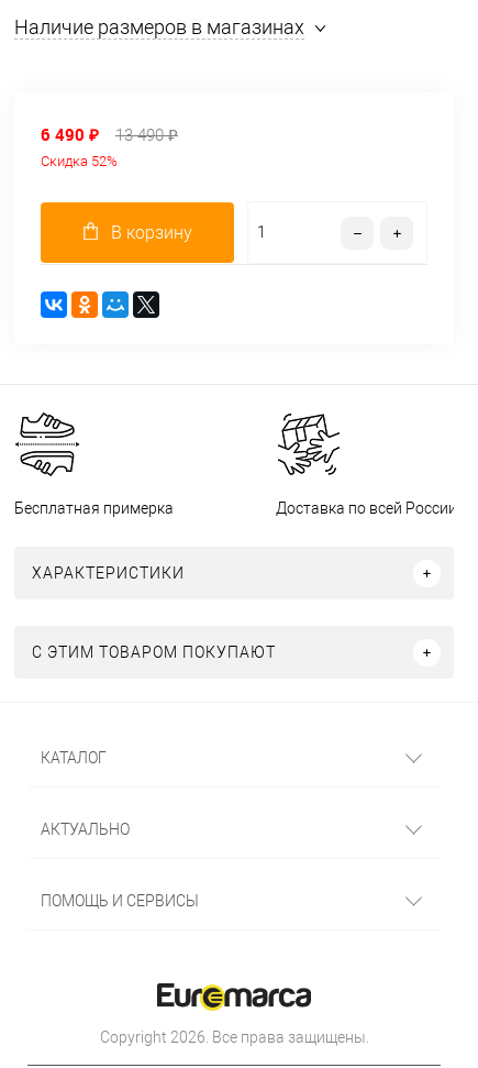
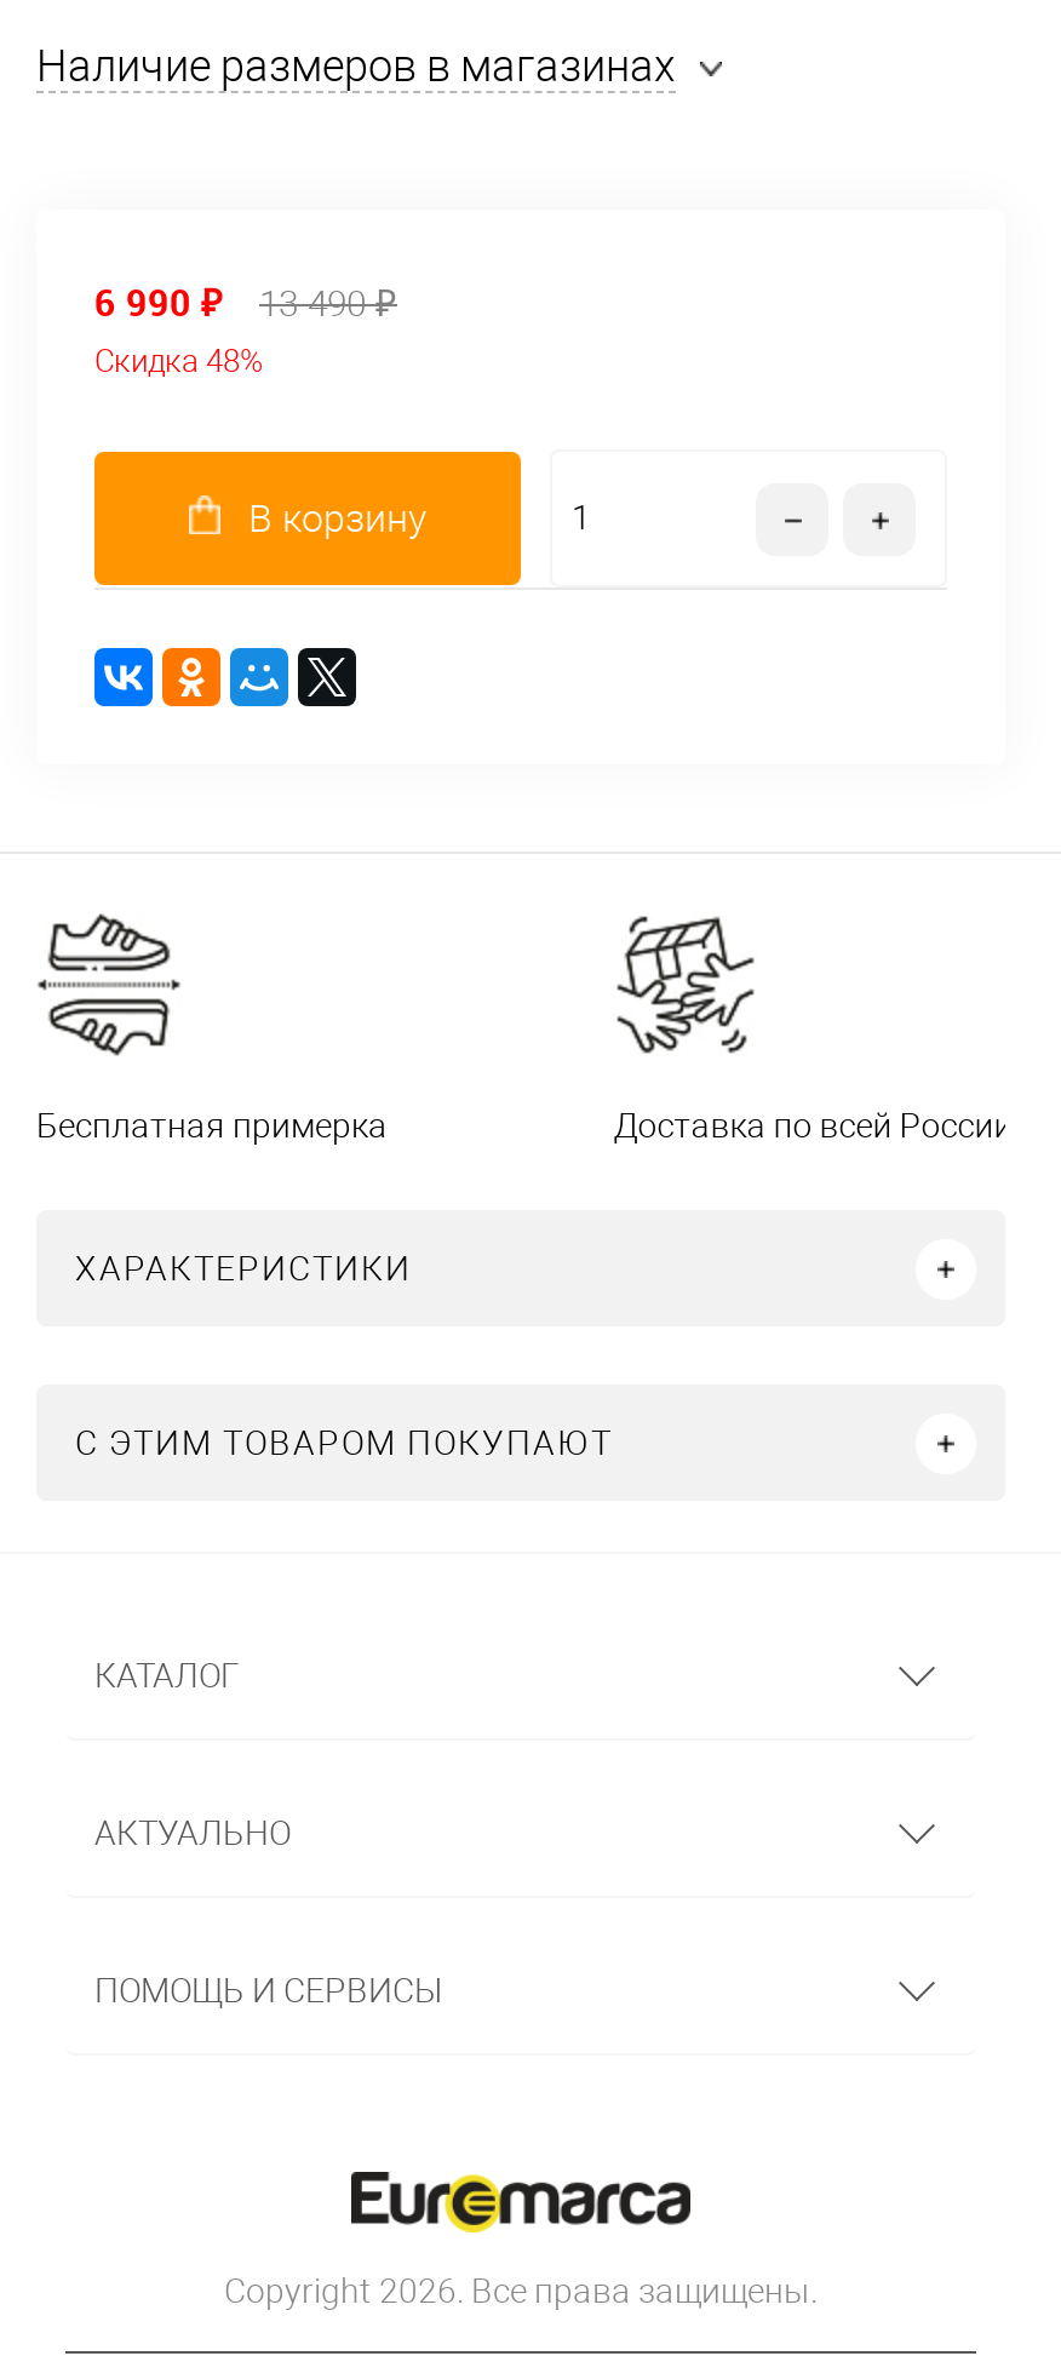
[41,123,99,145] 6 490 ₽ -> [94,277,223,326] 6 990 ₽
[41,153,118,169] Скидка 52% -> [94,343,264,379] Скидка 48%

